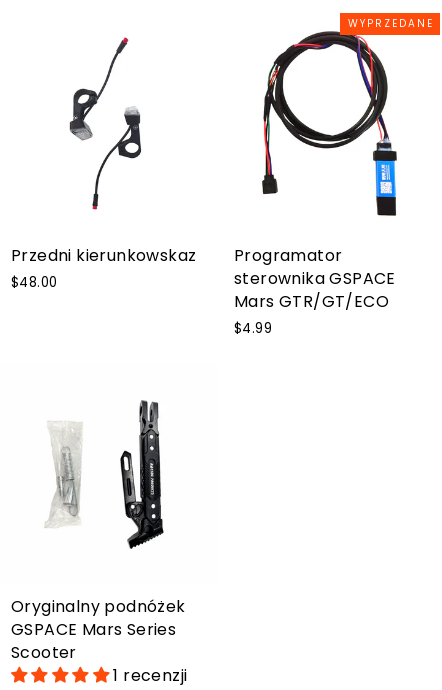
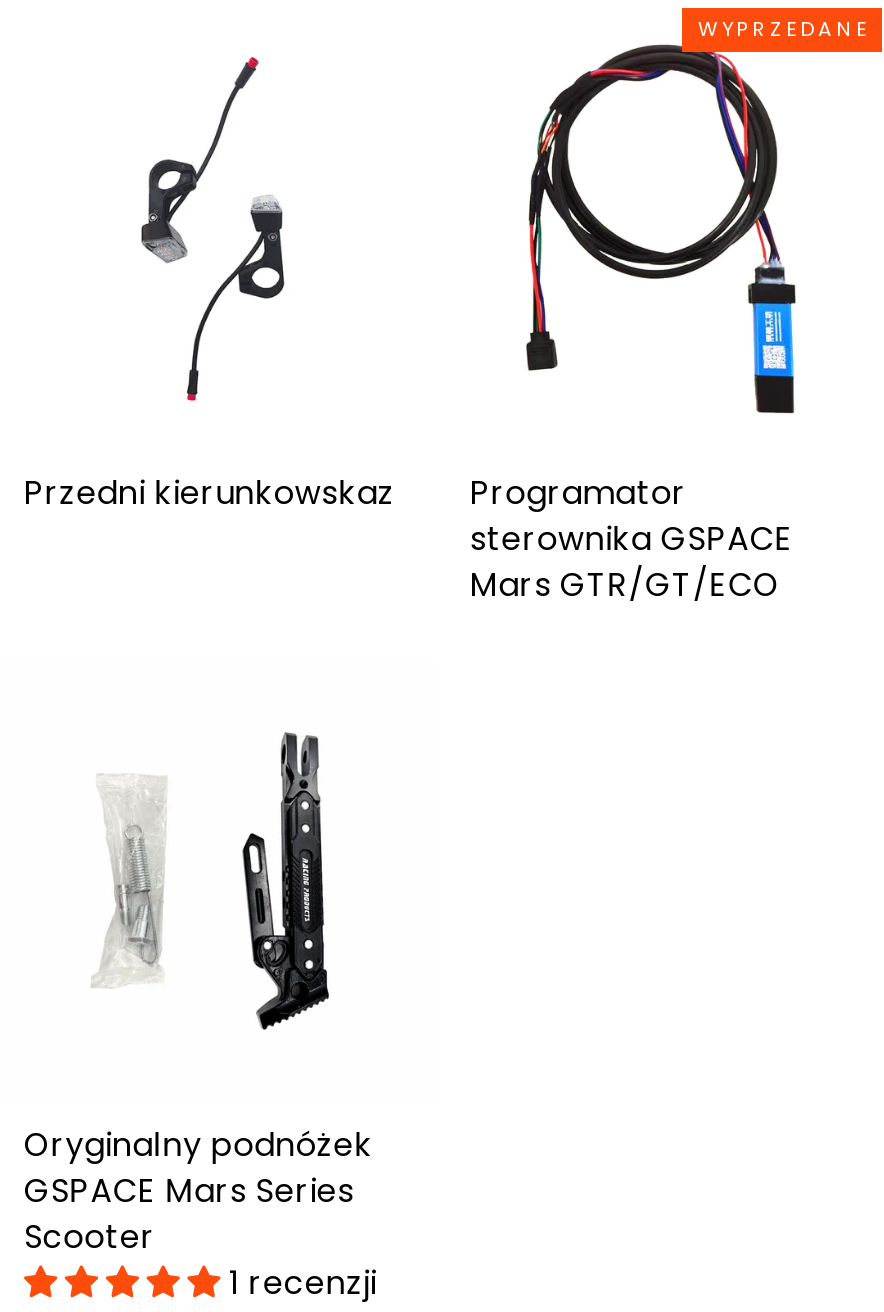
[11,273,57,292] $48.00 -> none
[234,319,272,338] $4.99 -> none

